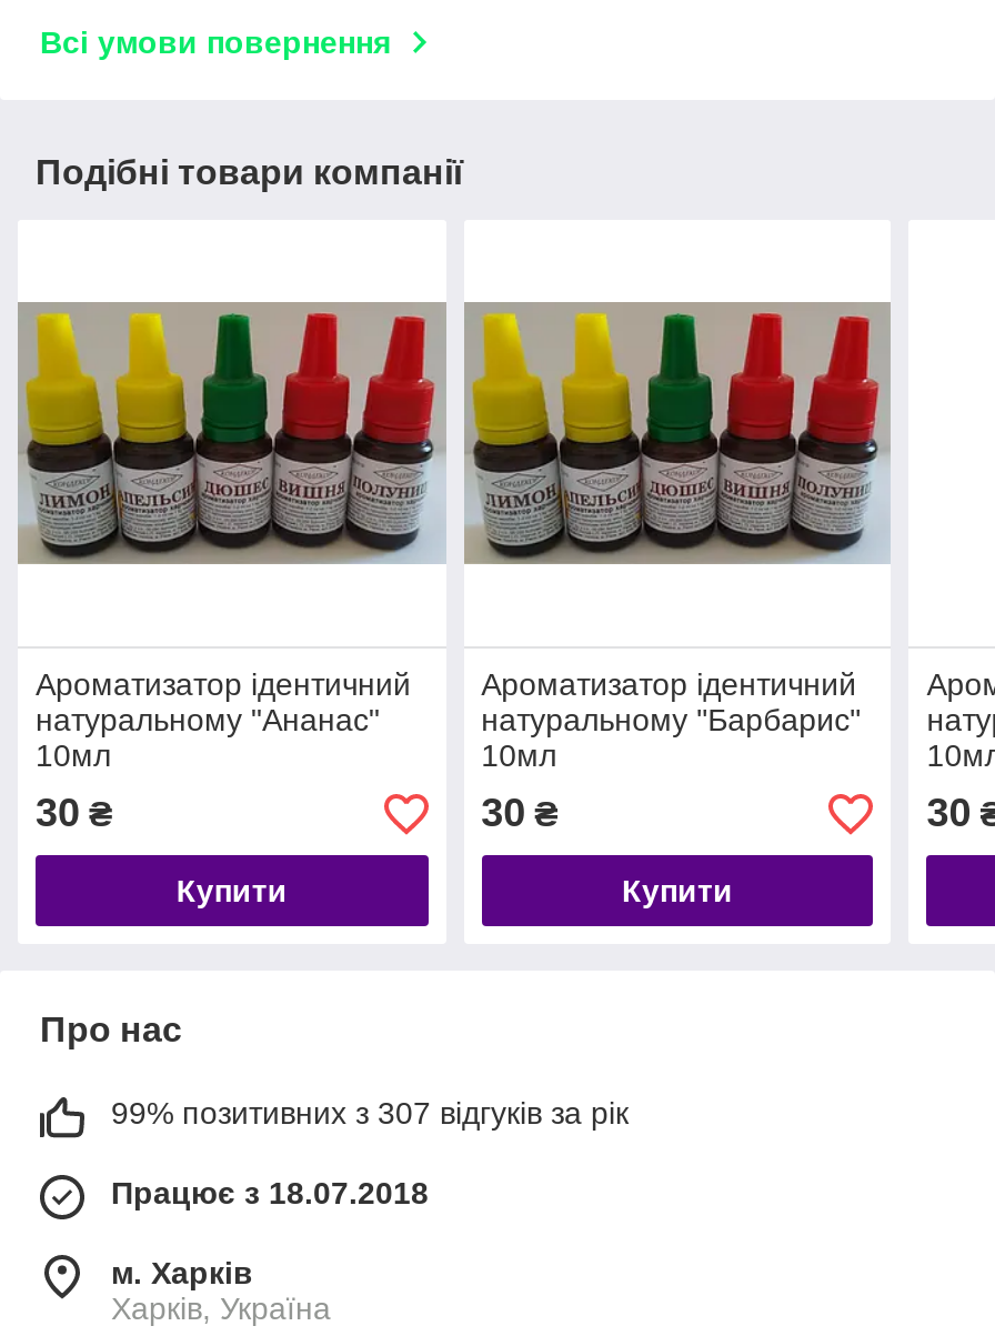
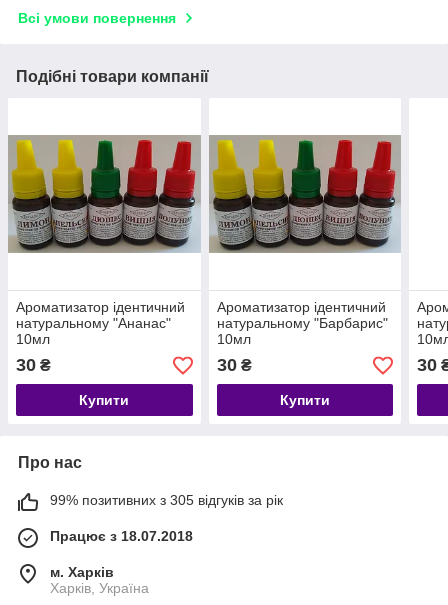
[111,1096,629,1131] 99% позитивних з 307 відгуків за рік -> [50,492,283,508] 99% позитивних з 305 відгуків за рік

